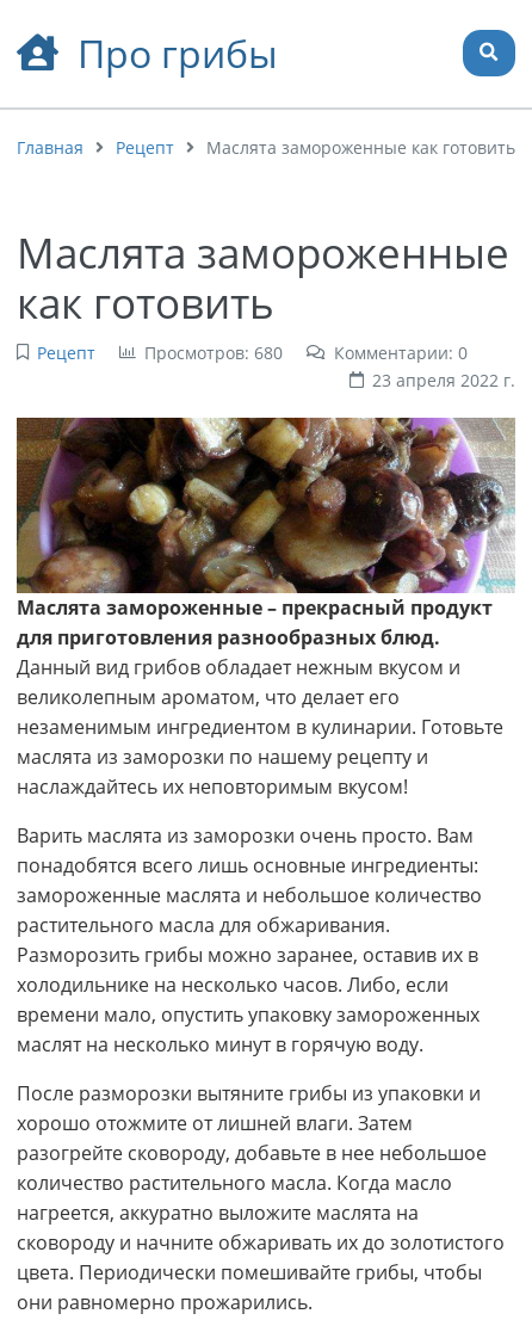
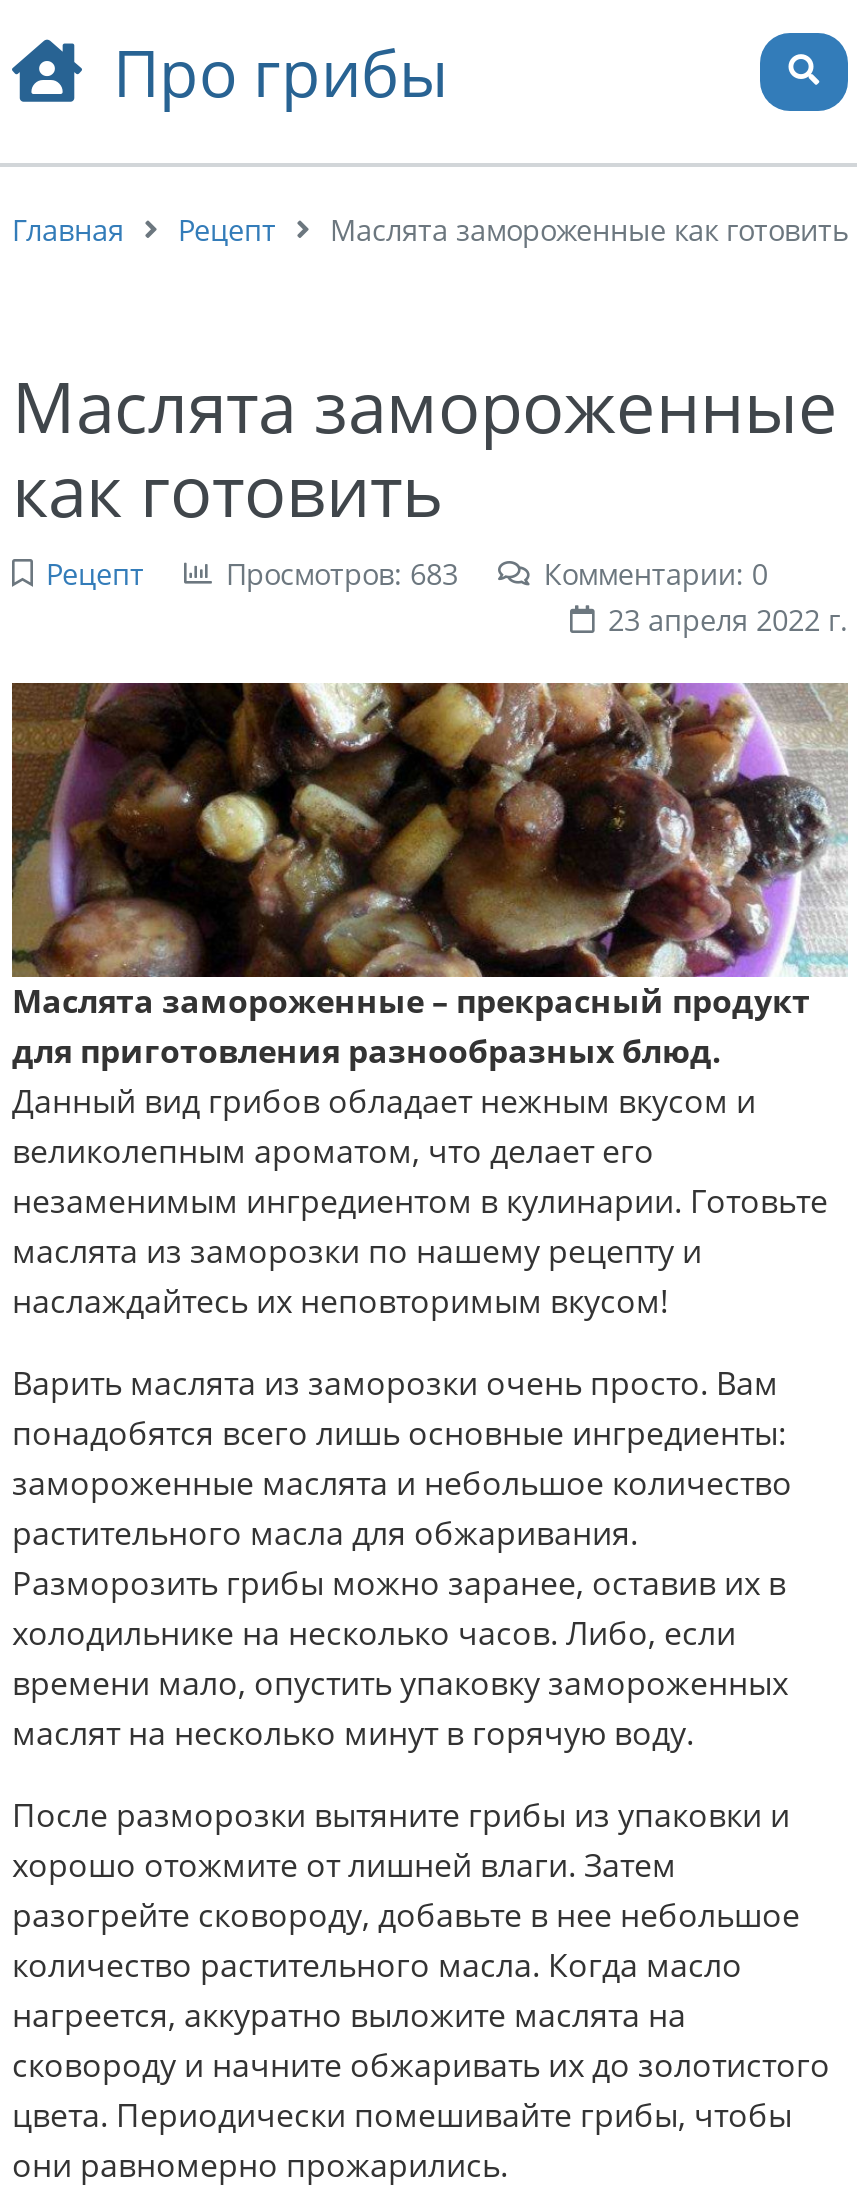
[144,341,283,364] Просмотров: 680 -> [226,555,458,593] Просмотров: 683

